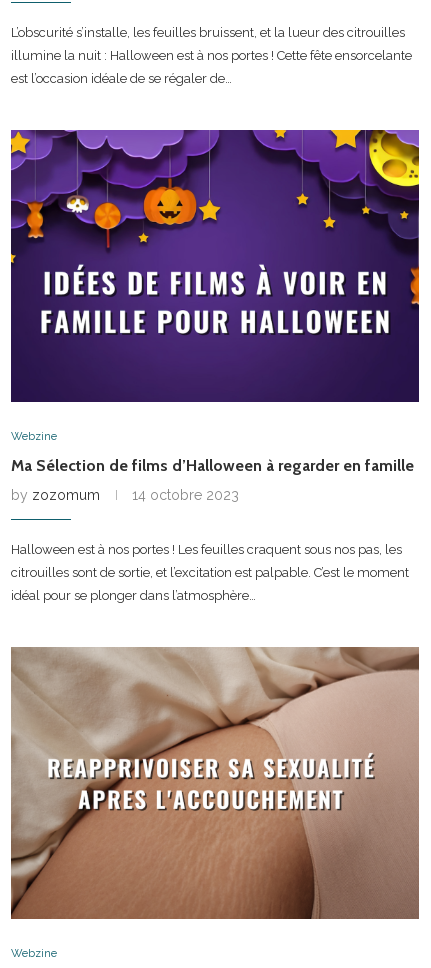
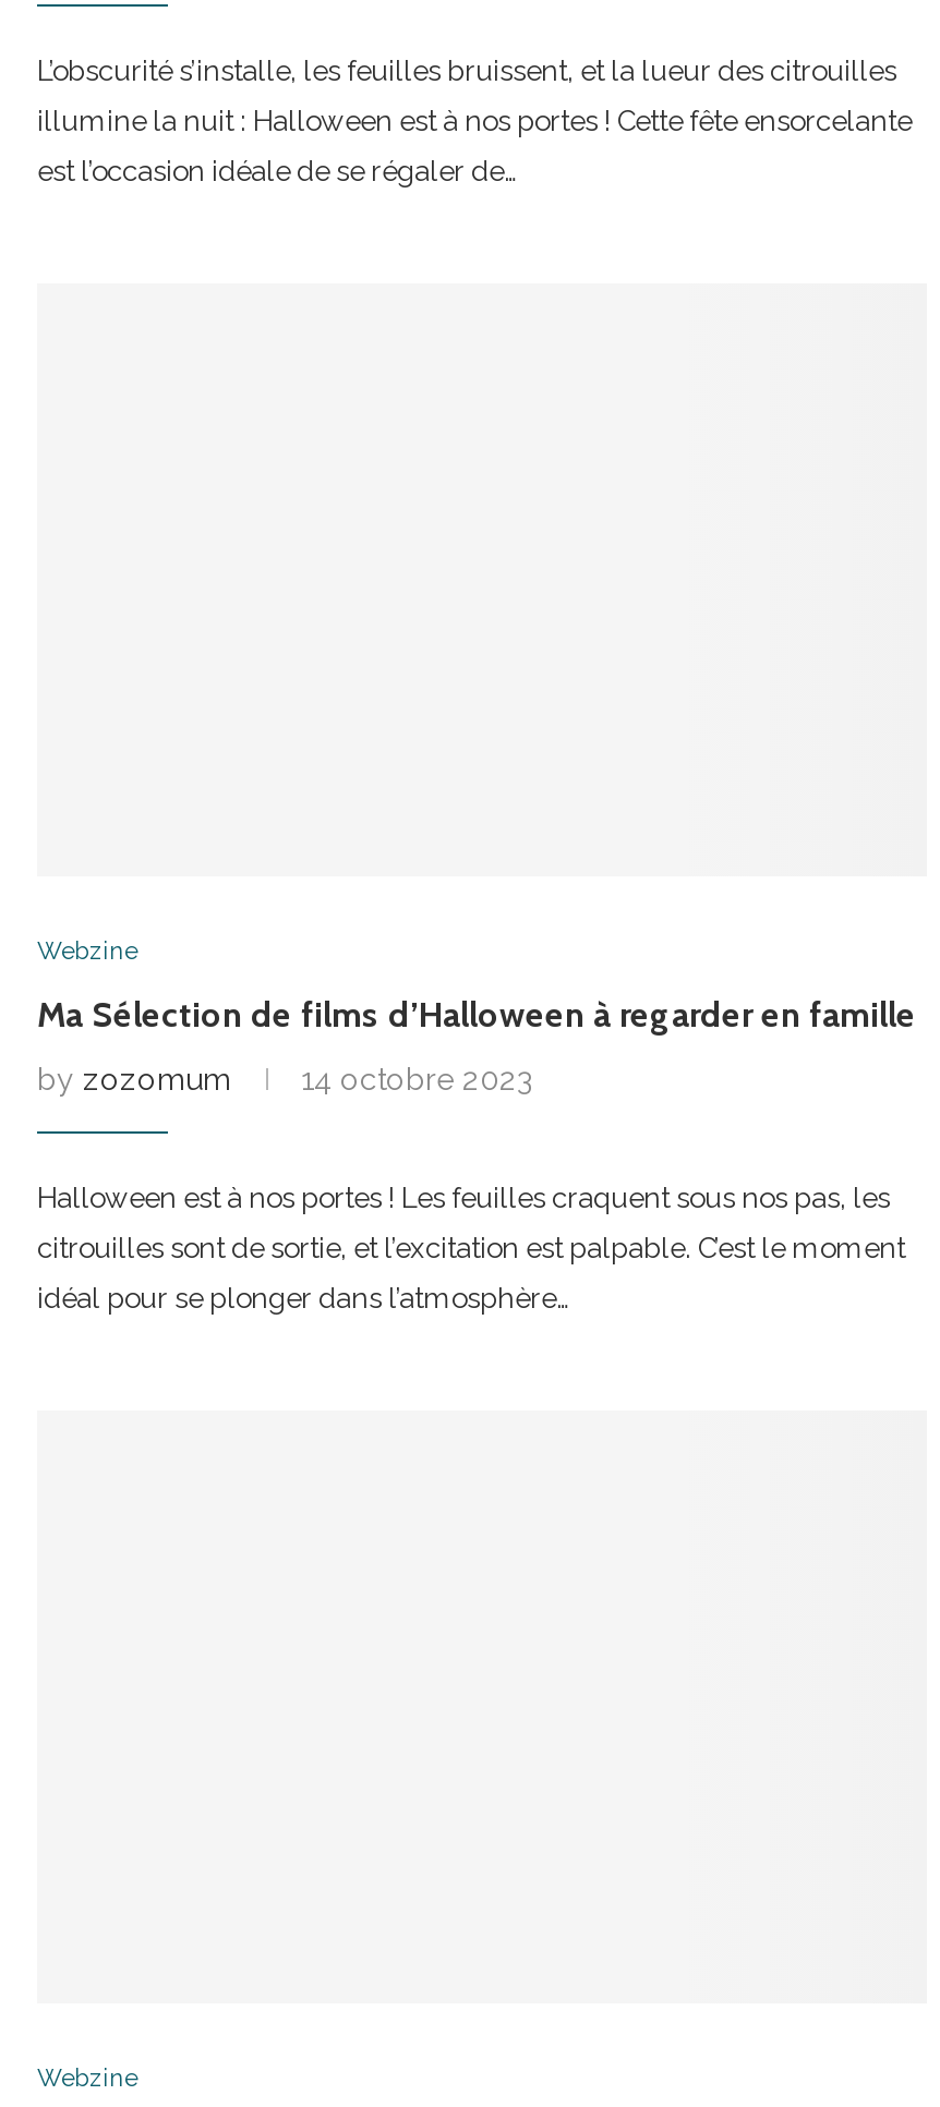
[10,129,420,403] [image] -> none
[10,646,420,920] [image] -> none

